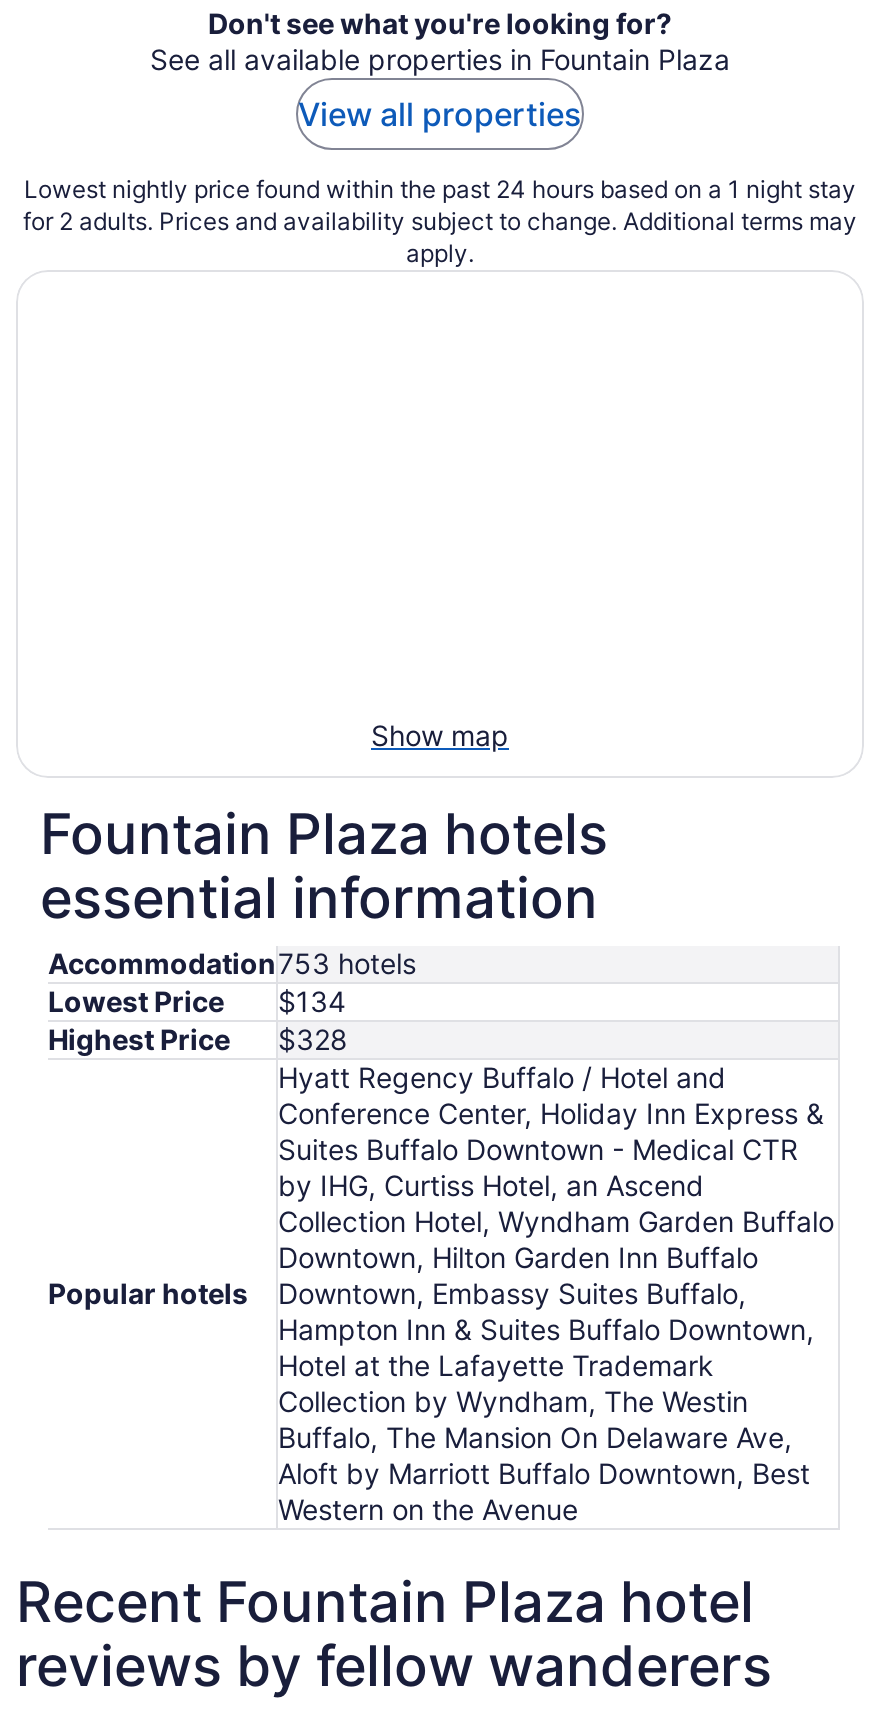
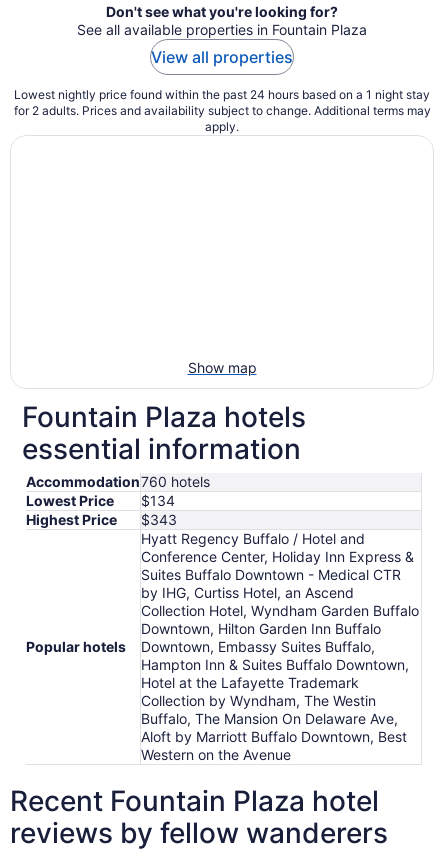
[48,946,416,980] Accommodation753 hotels -> [26,473,210,490] Accommodation760 hotels
[48,1022,348,1056] Highest Price $328 -> [26,511,177,528] Highest Price $343

